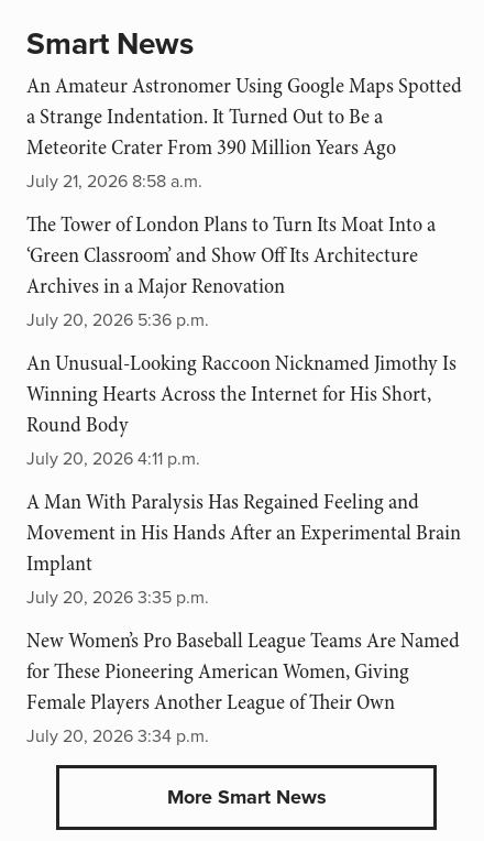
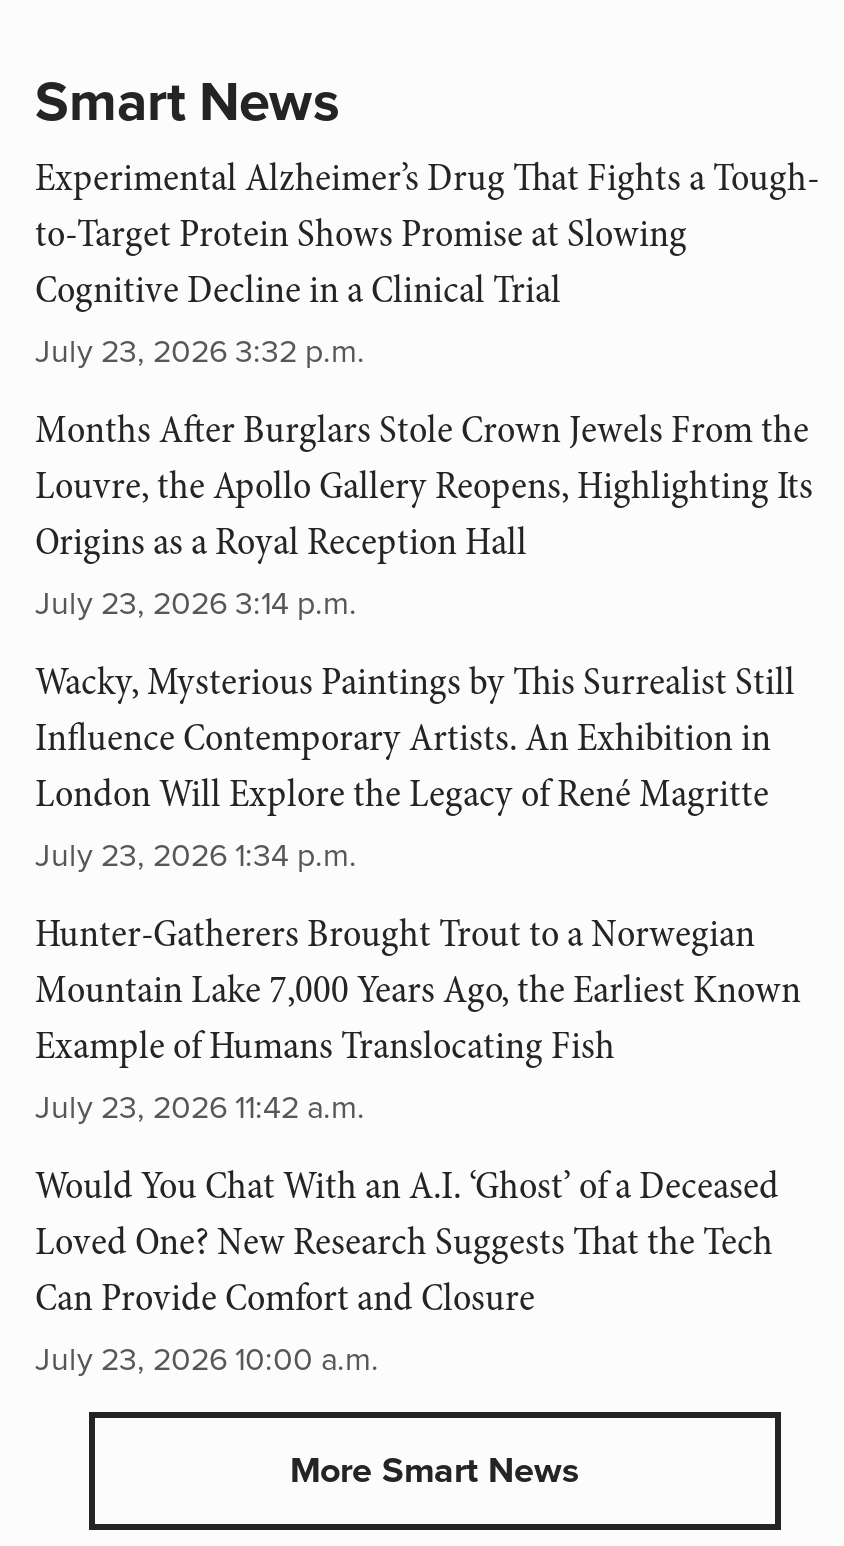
[26,71,462,193] An Amateur Astronomer Using Google Maps Spotted | a Strange Indentation. It Turned Out to Be a | Meteorite Crater From 390 Million Years Ago | July 21, 2026 8:58 a.m. -> [35,152,819,372] Experimental Alzheimer’s Drug That Fights a Tough- | to-Target Protein Shows Promise at Slowing | Cognitive Decline in a Clinical Trial | July 23, 2026 3:32 p.m.
[26,210,436,331] The Tower of London Plans to Turn Its Moat Into a | ‘Green Classroom’ and Show Off Its Architecture | Archives in a Major Renovation | July 20, 2026 5:36 p.m. -> [35,404,813,624] Months After Burglars Stole Crown Jewels From the | Louvre, the Apollo Gallery Reopens, Highlighting Its | Origins as a Royal Reception Hall | July 23, 2026 3:14 p.m.
[26,349,457,470] An Unusual-Looking Raccoon Nicknamed Jimothy Is | Winning Hearts Across the Internet for His Short, | Round Body | July 20, 2026 4:11 p.m. -> [35,656,795,876] Wacky, Mysterious Paintings by This Surrealist Still | Influence Contemporary Artists. An Exhibition in | London Will Explore the Legacy of René Magritte | July 23, 2026 1:34 p.m.
[26,488,461,609] A Man With Paralysis Has Regained Feeling and | Movement in His Hands After an Experimental Brain | Implant | July 20, 2026 3:35 p.m. -> [35,908,801,1128] Hunter-Gatherers Brought Trout to a Norwegian | Mountain Lake 7,000 Years Ago, the Earliest Known | Example of Humans Translocating Fish | July 23, 2026 11:42 a.m.
[26,626,460,747] New Women’s Pro Baseball League Teams Are Named | for These Pioneering American Women, Giving | Female Players Another League of Their Own | July 20, 2026 3:34 p.m. -> [35,1160,779,1380] Would You Chat With an A.I. ‘Ghost’ of a Deceased | Loved One? New Research Suggests That the Tech | Can Provide Comfort and Closure | July 23, 2026 10:00 a.m.

